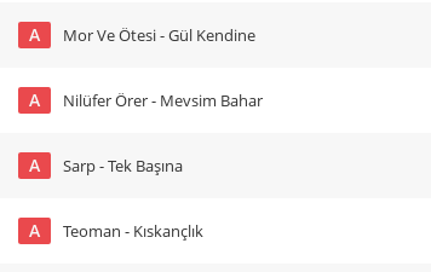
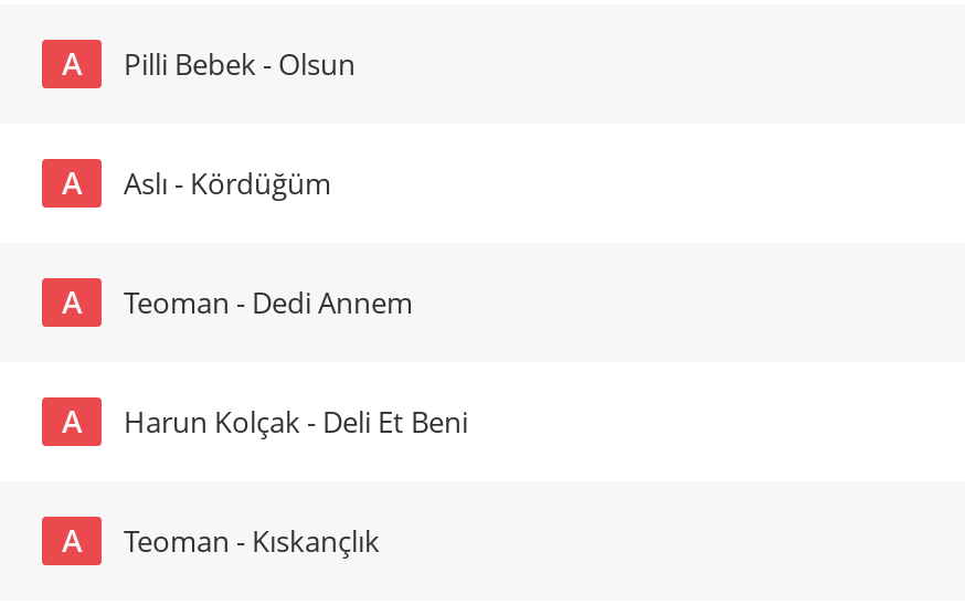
[63,24,255,46] Mor Ve Ötesi - Gül Kendine -> [124,44,356,84] Pilli Bebek - Olsun
[63,89,263,111] Nilüfer Örer - Mevsim Bahar -> [124,163,331,203] Aslı - Kördüğüm
[63,155,183,176] Sarp - Tek Başına -> [62,283,468,442] Teoman - Dedi Annem | A | Harun Kolçak - Deli Et Beni

